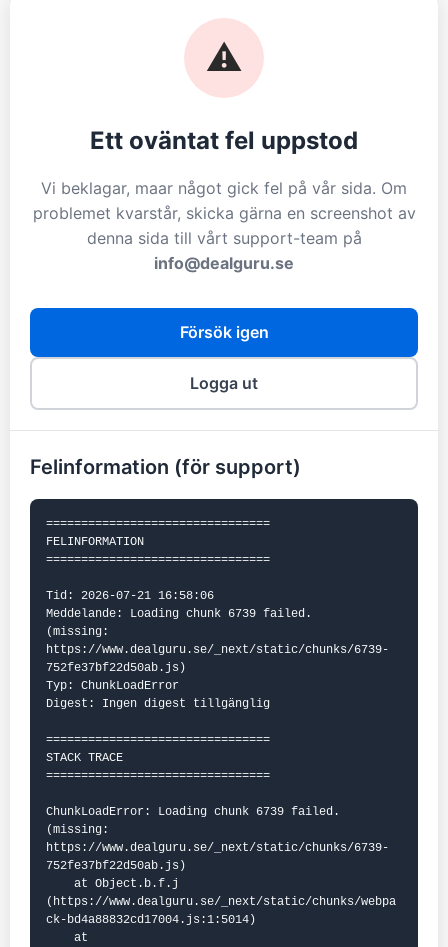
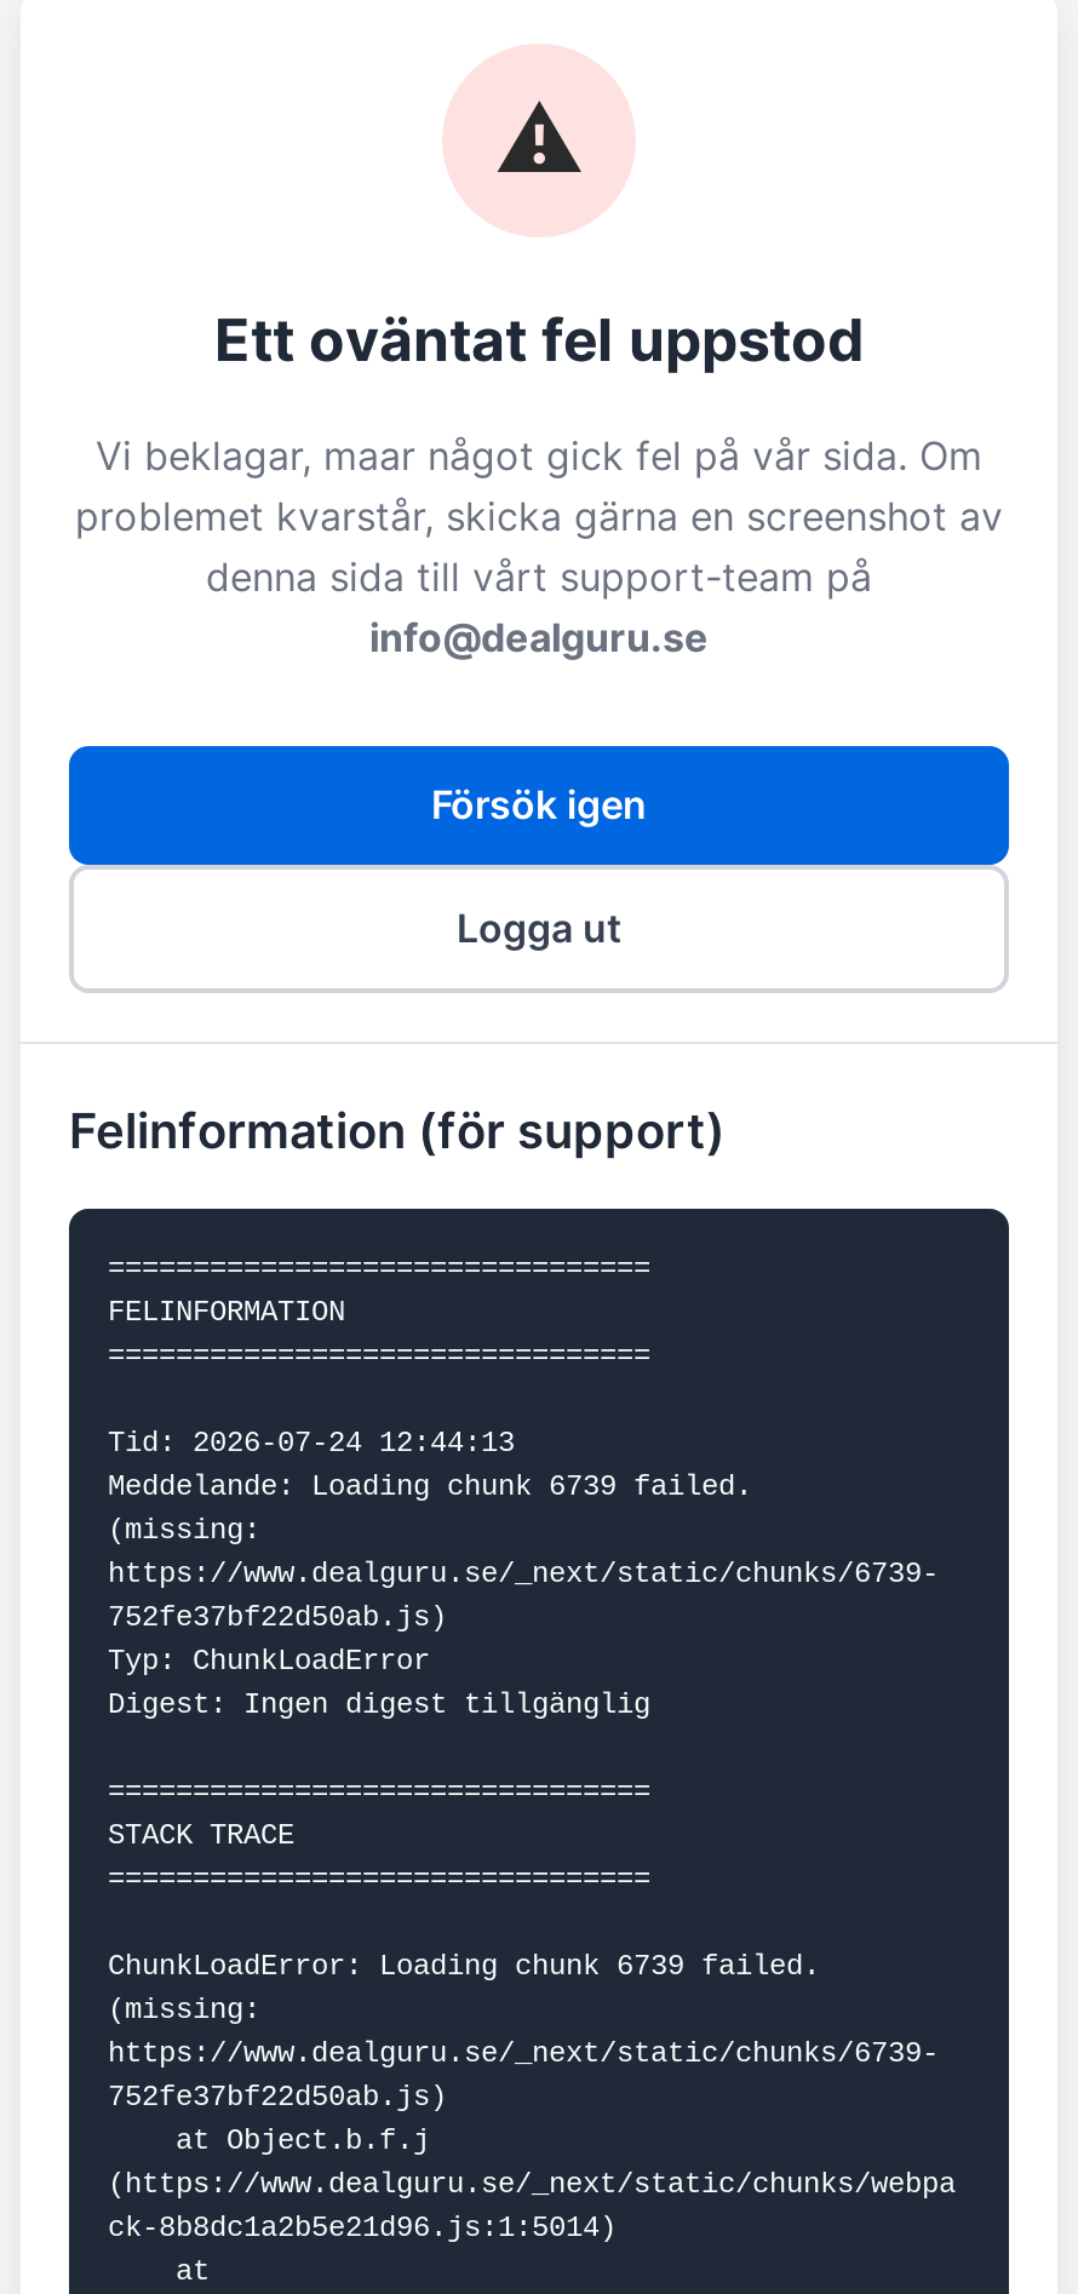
[46,589,214,603] Tid: 2026-07-21 16:58:06 -> [108,1427,515,1461] Tid: 2026-07-24 12:44:13
[46,913,256,927] ck-bd4a88832cd17004.js:1:5014) -> [108,2212,617,2246] ck-8b8dc1a2b5e21d96.js:1:5014)

